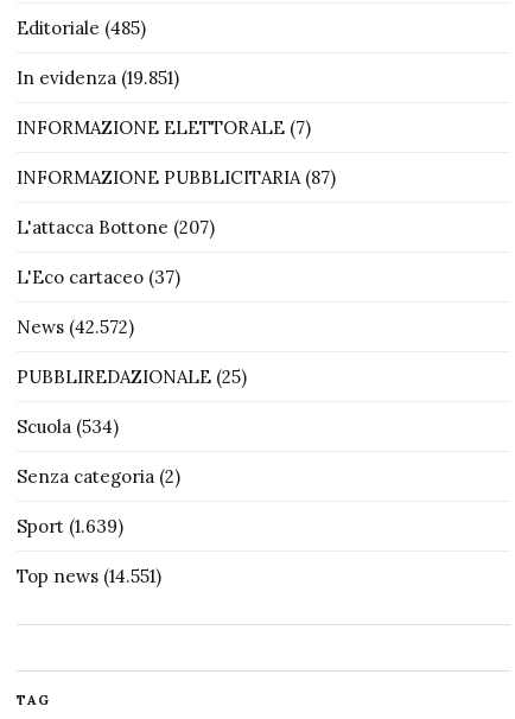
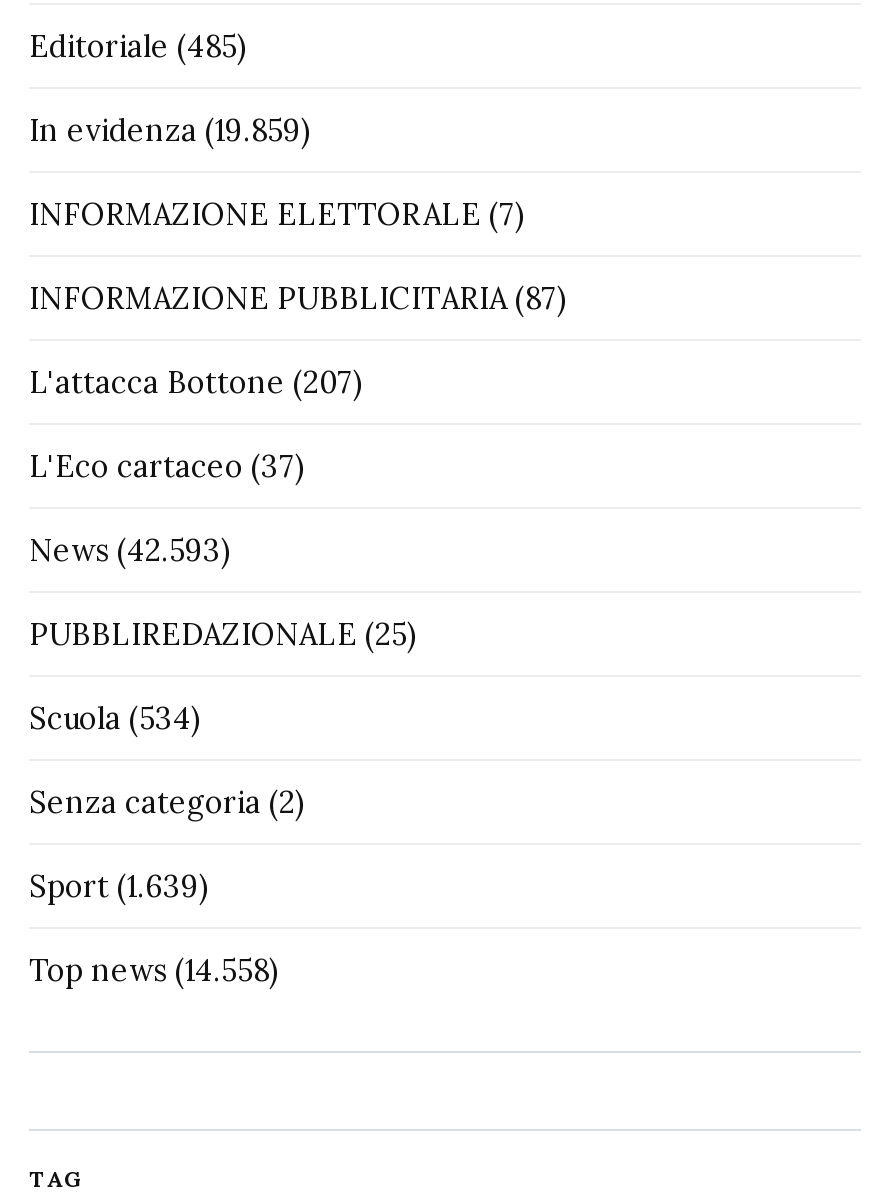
[17,66,179,89] In evidenza (19.851) -> [29,111,311,149] In evidenza (19.859)
[17,316,134,338] News (42.572) -> [29,531,231,569] News (42.593)
[17,565,161,587] Top news (14.551) -> [29,951,279,989] Top news (14.558)

